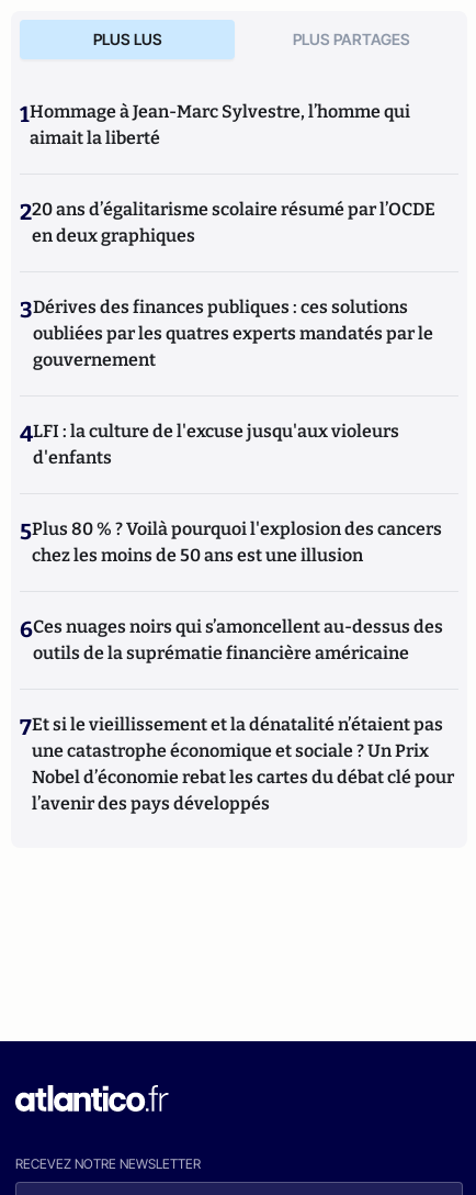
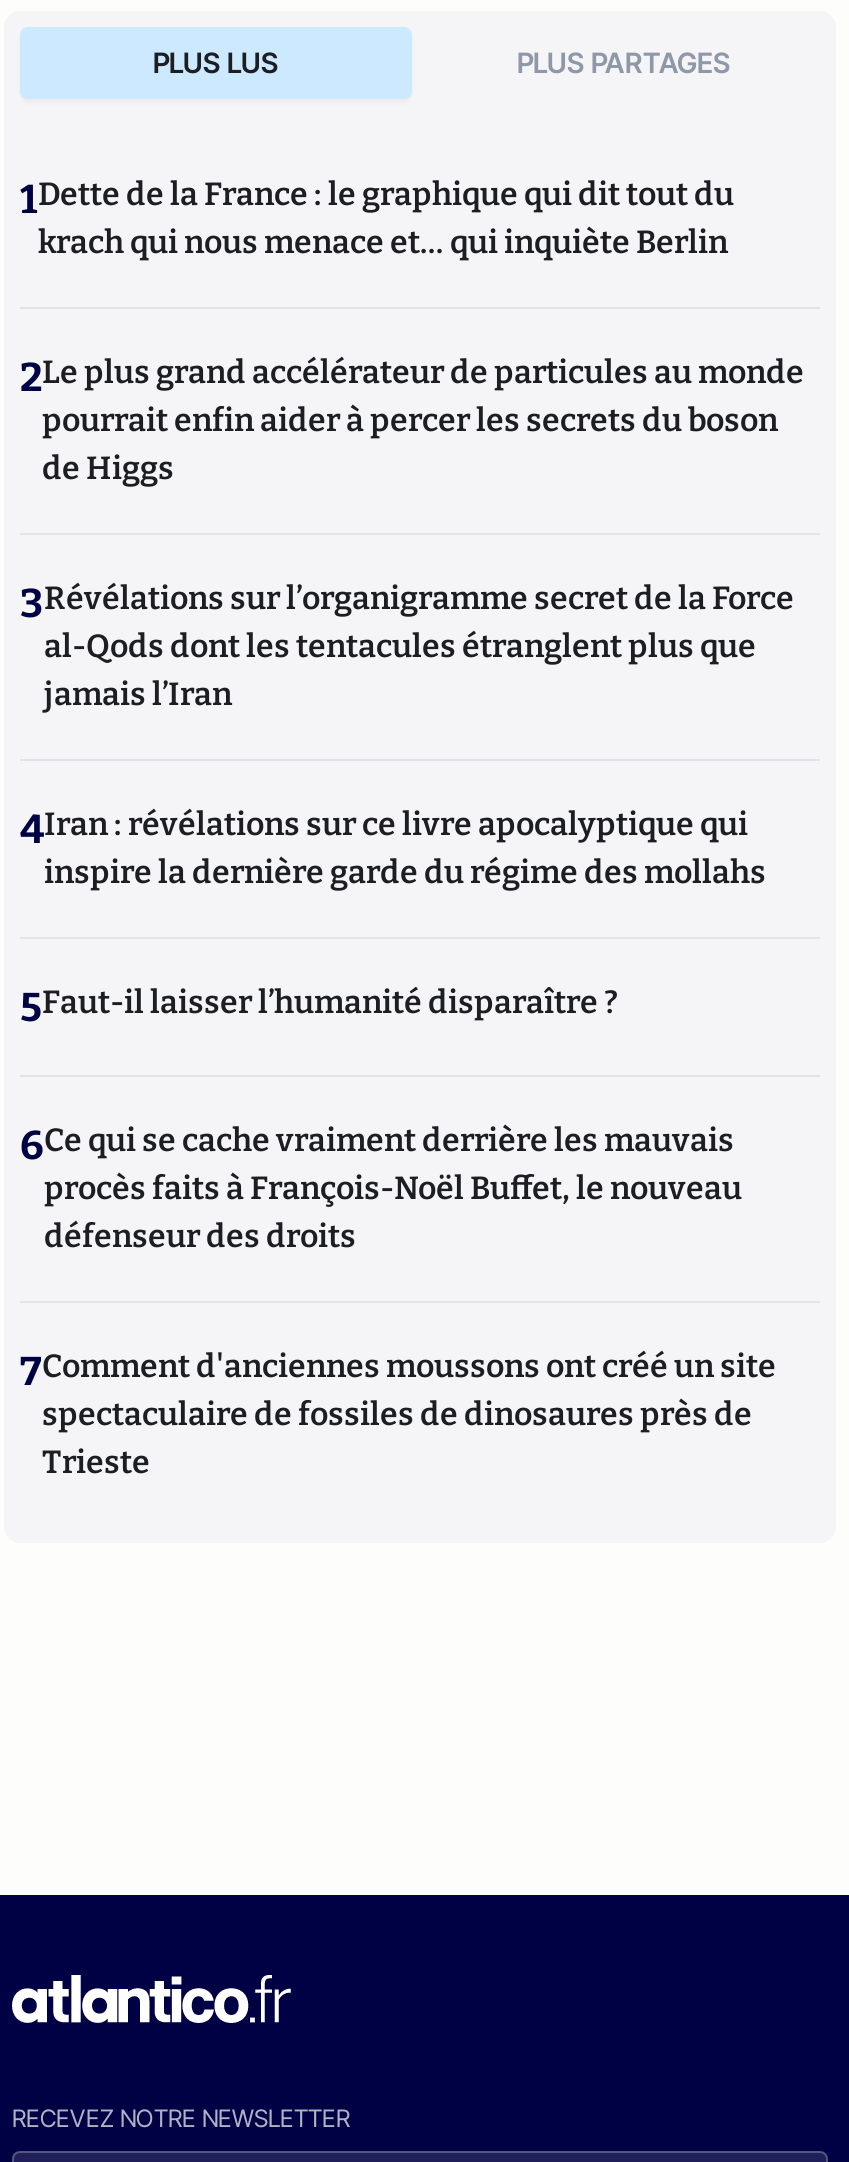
[20,101,410,148] 1Hommage à Jean-Marc Sylvestre, l’homme qui | aimait la liberté -> [20,174,734,260] 1Dette de la France : le graphique qui dit tout du | krach qui nous menace et… qui inquiète Berlin
[20,198,435,246] 220 ans d’égalitarisme scolaire résumé par l’OCDE | en deux graphiques -> [20,352,804,486] 2Le plus grand accélérateur de particules au monde | pourrait enfin aider à percer les secrets du boson | de Higgs
[20,296,433,370] 3Dérives des finances publiques : ces solutions | oubliées par les quatres experts mandatés par le | gouvernement -> [20,578,794,712] 3Révélations sur l’organigramme secret de la Force | al-Qods dont les tentacules étranglent plus que | jamais l’Iran
[20,420,399,468] 4LFI : la culture de l'excuse jusqu'aux violeurs | d'enfants -> [20,804,766,890] 4Iran : révélations sur ce livre apocalyptique qui | inspire la dernière garde du régime des mollahs
[20,518,442,565] 5Plus 80 % ? Voilà pourquoi l'explosion des cancers | chez les moins de 50 ans est une illusion -> [20,982,618,1030] 5Faut-il laisser l’humanité disparaître ?
[20,616,443,663] 6Ces nuages noirs qui s’amoncellent au-dessus des | outils de la suprématie financière américaine -> [20,1120,742,1254] 6Ce qui se cache vraiment derrière les mauvais | procès faits à François-Noël Buffet, le nouveau | défenseur des droits
[20,714,454,814] 7Et si le vieillissement et la dénatalité n’étaient pas | une catastrophe économique et sociale ? Un Prix | Nobel d’économie rebat les cartes du débat clé pour | l’avenir des pays développés -> [20,1346,776,1480] 7Comment d'anciennes moussons ont créé un site | spectaculaire de fossiles de dinosaures près de | Trieste

